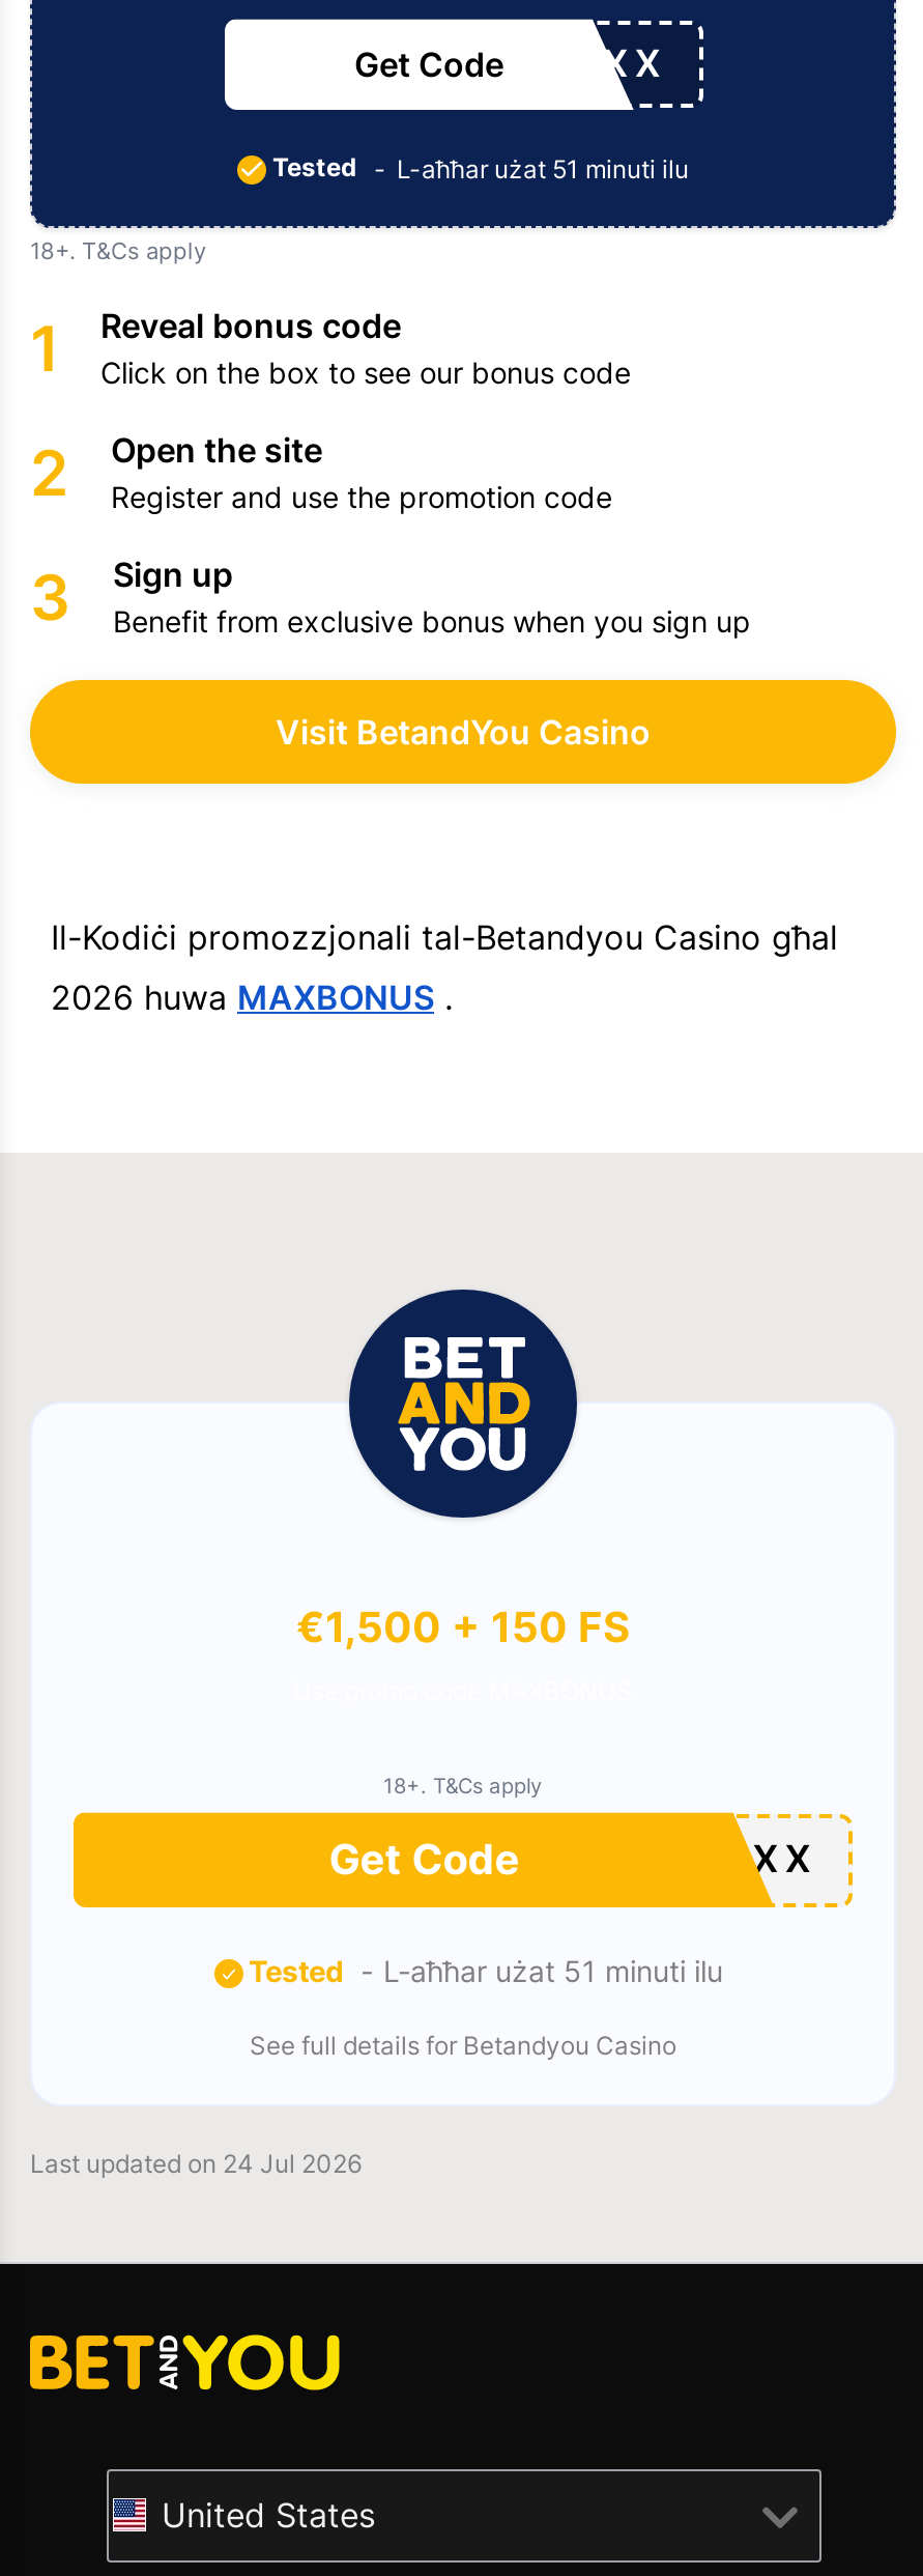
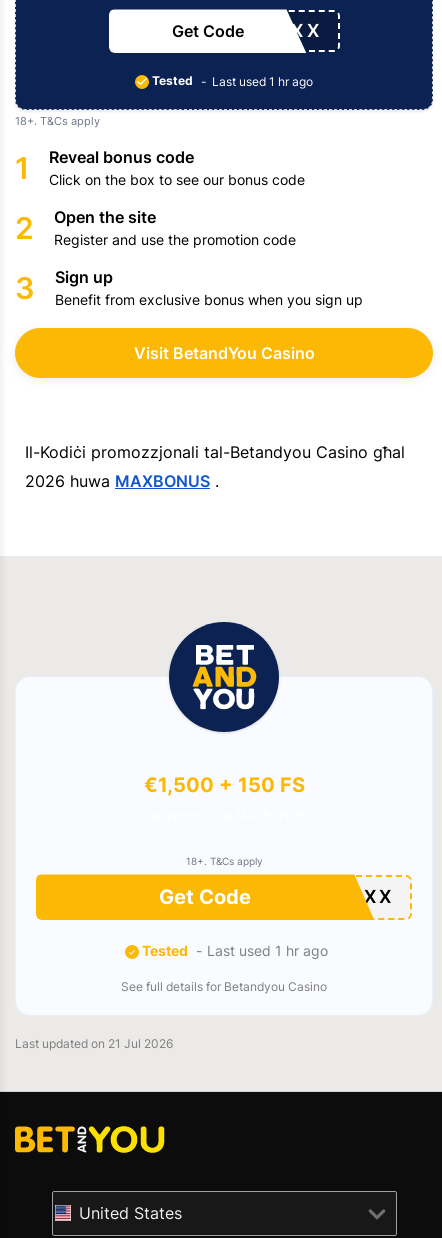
[397,153,689,184] L-aħħar użat 51 minuti ilu -> [212,74,313,89] Last used 1 hr ago
[383,1953,723,1988] L-aħħar użat 51 minuti ilu -> [207,942,328,959] Last used 1 hr ago
[30,2149,362,2180] Last updated on 24 Jul 2026 -> [15,1036,173,1051] Last updated on 21 Jul 2026

